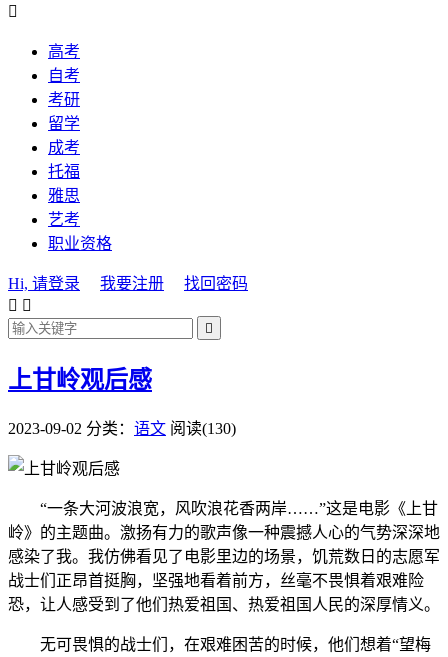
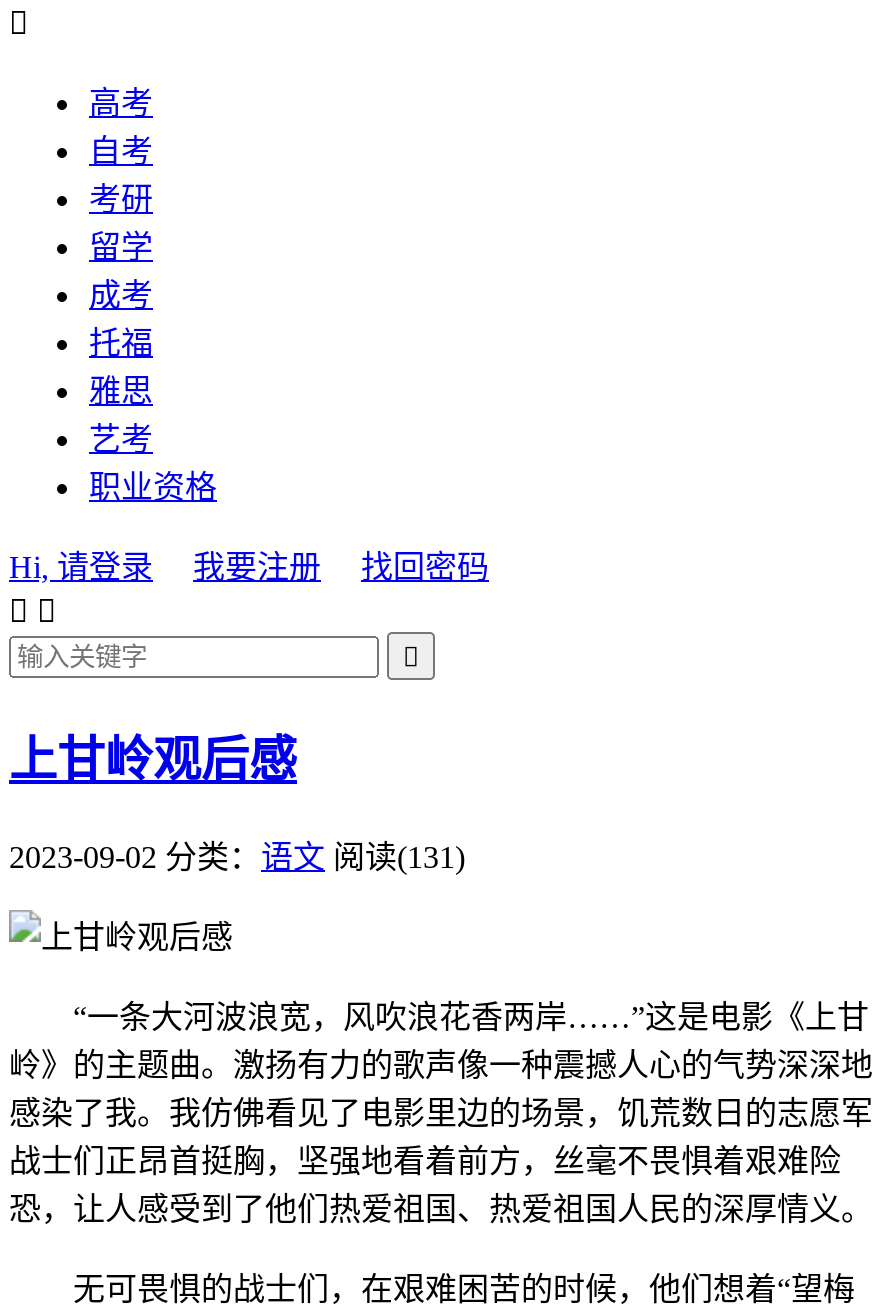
[8,420,236,437] 2023-09-02 分类：语文 阅读(130) -> [9,840,465,874] 2023-09-02 分类：语文 阅读(131)

